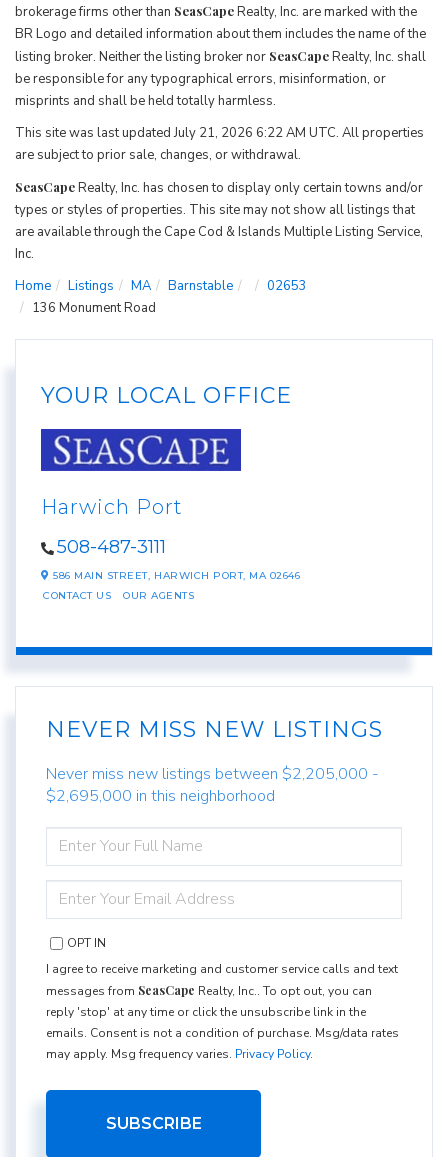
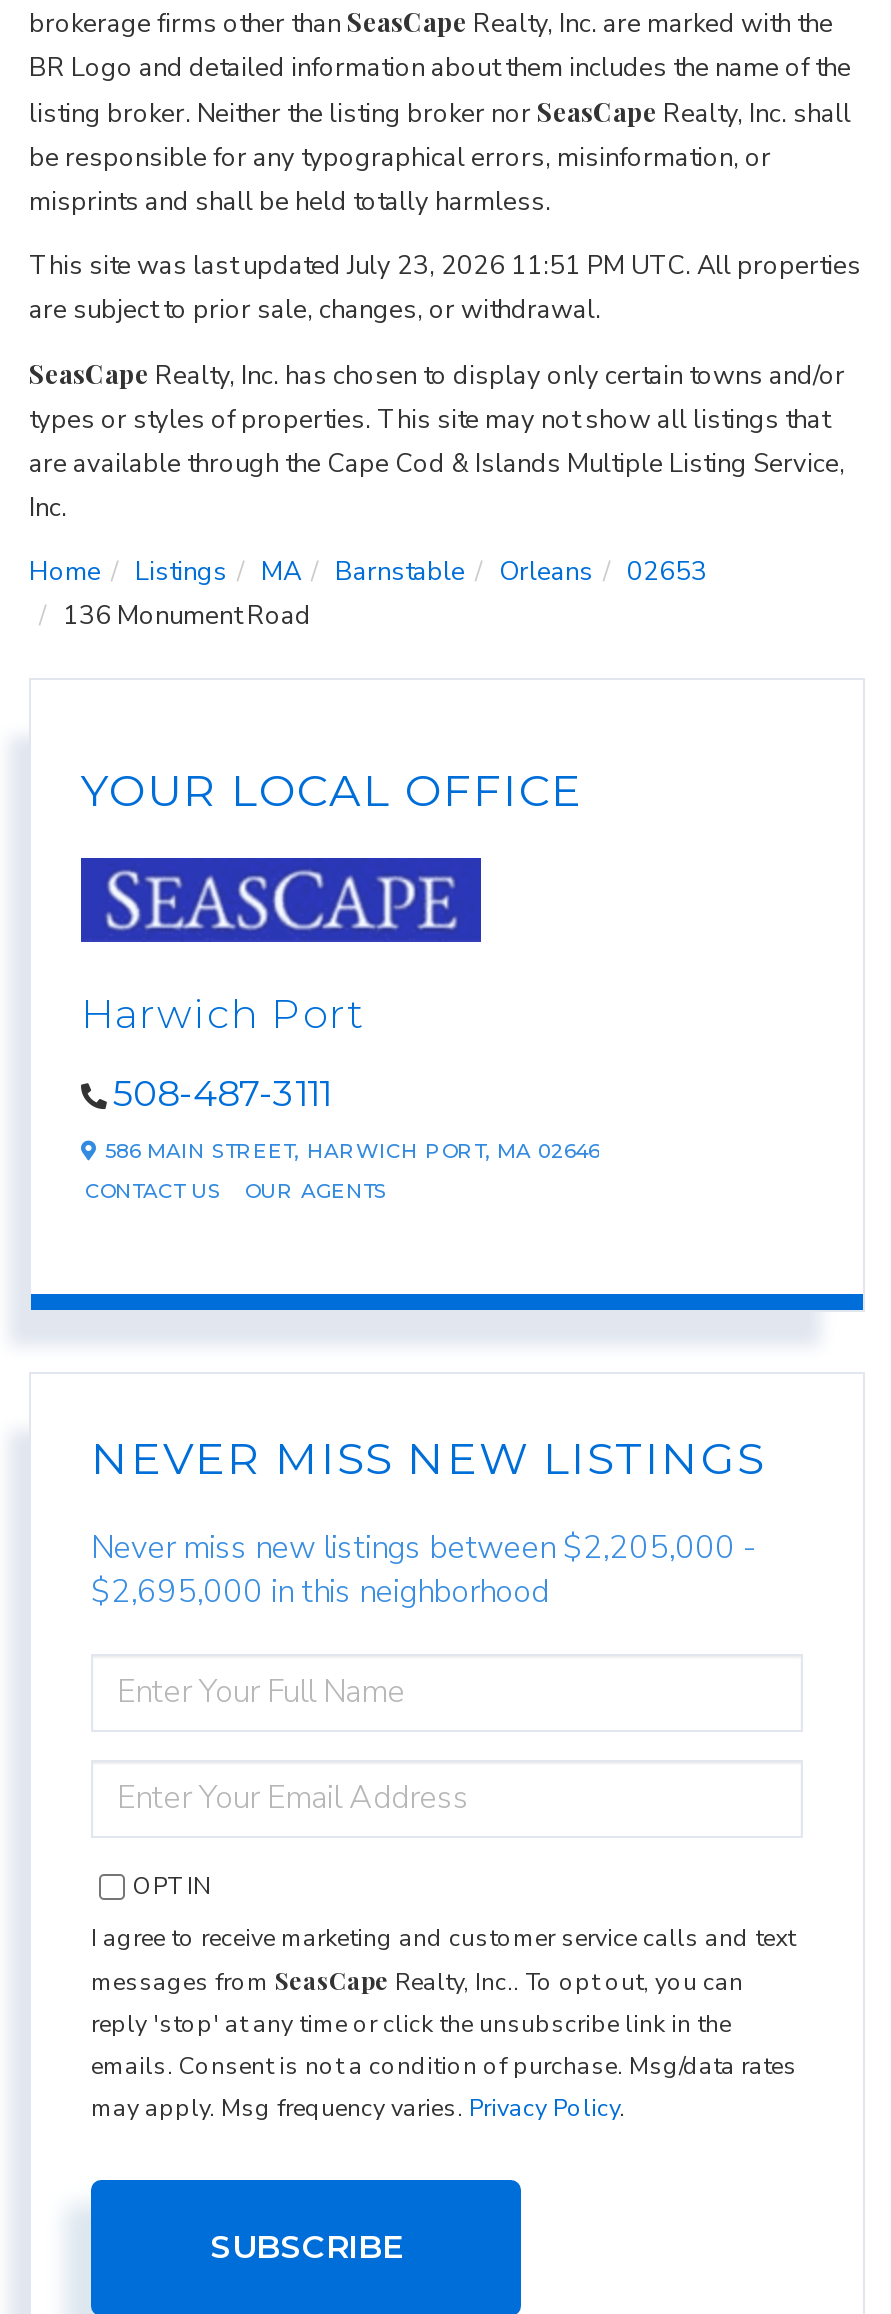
[15,124,424,142] This site was last updated July 21, 2026 6:22 AM UTC. All properties -> [29,249,861,285] This site was last updated July 23, 2026 11:51 PM UTC. All properties
none -> [499,555,593,591] Orleans

